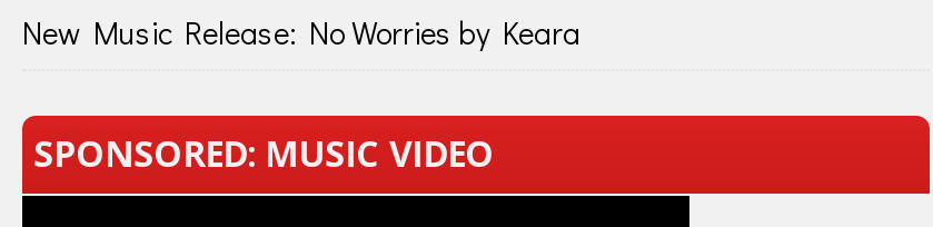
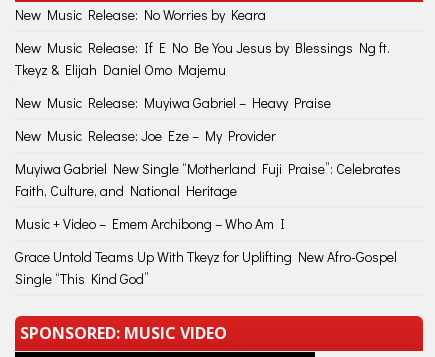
none -> [15,37,401,287] New Music Release: If E No Be You Jesus by Blessings Ng ft. | Tkeyz & Elijah Daniel Omo Majemu | New Music Release: Muyiwa Gabriel – Heavy Praise | New Music Release: Joe Eze – My Provider | Muyiwa Gabriel New Single “Motherland Fuji Praise”: Celebrates | Faith, Culture, and National Heritage | Music + Video – Emem Archibong – Who Am I | Grace Untold Teams Up With Tkeyz for Uplifting New Afro-Gospel | Single “This Kind God”

